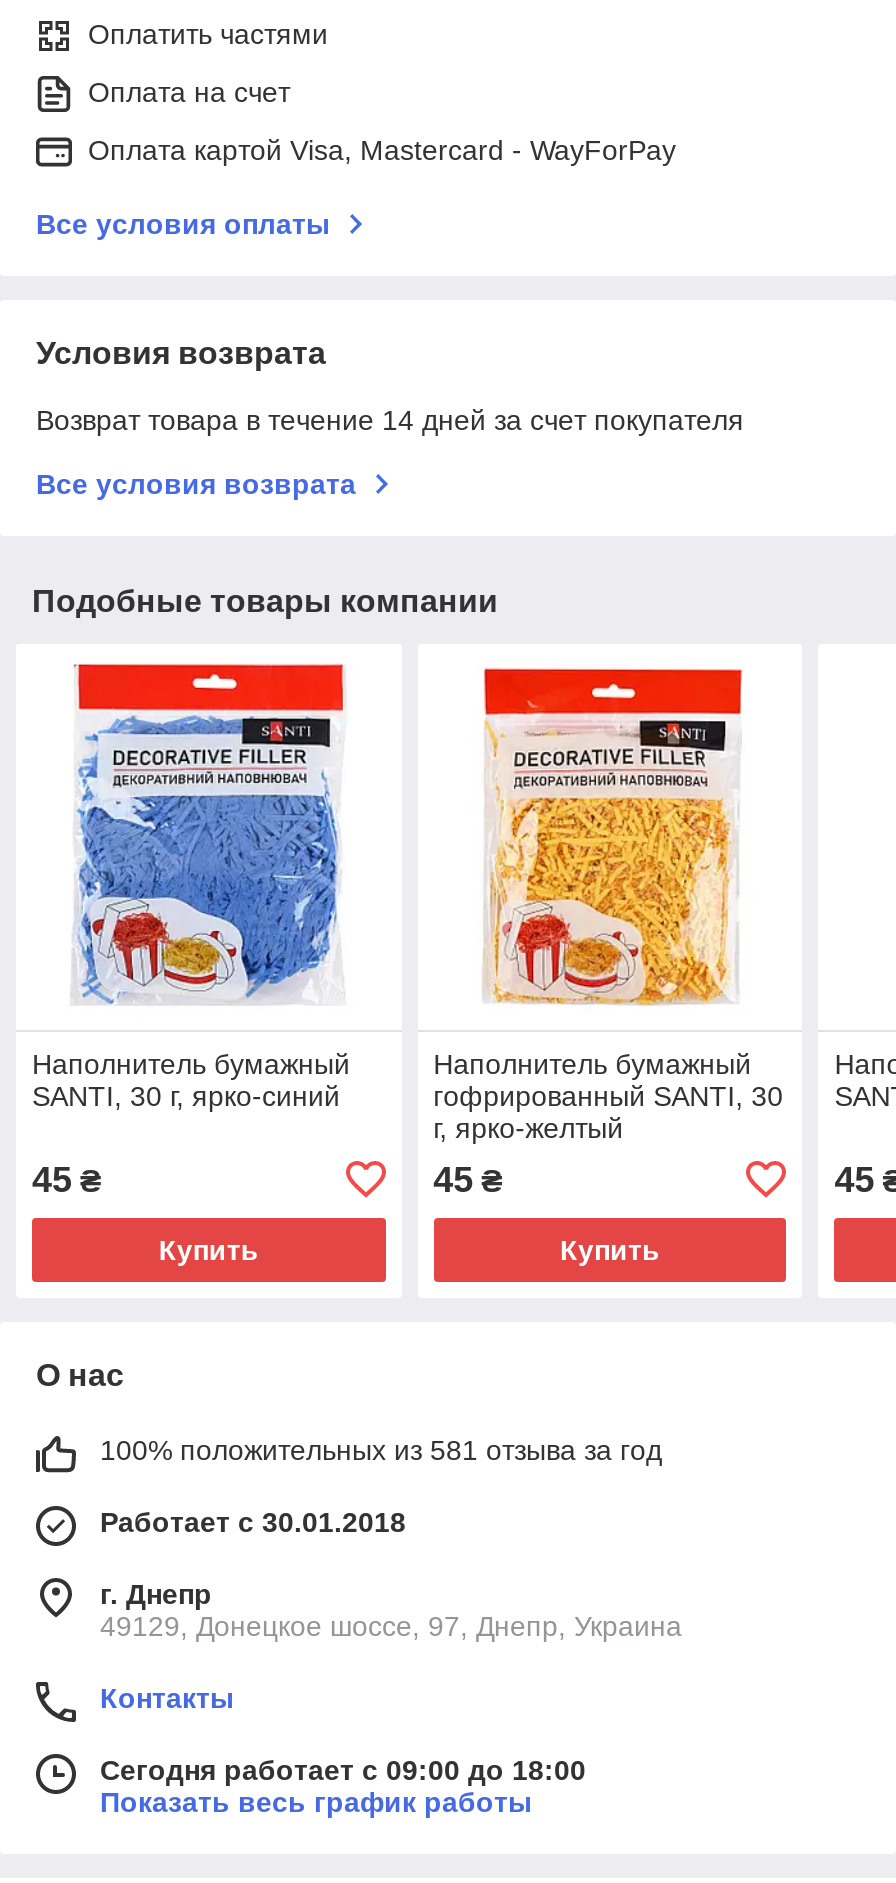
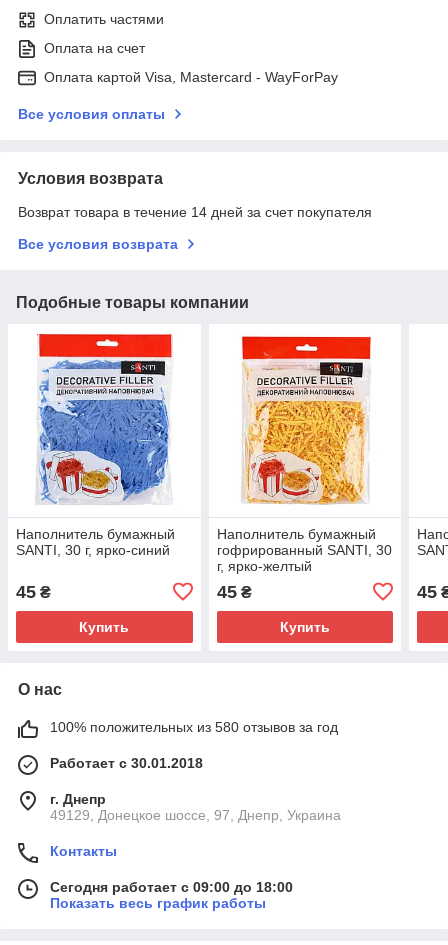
[100,1434,662,1466] 100% положительных из 581 отзыва за год -> [50,719,338,735] 100% положительных из 580 отзывов за год

